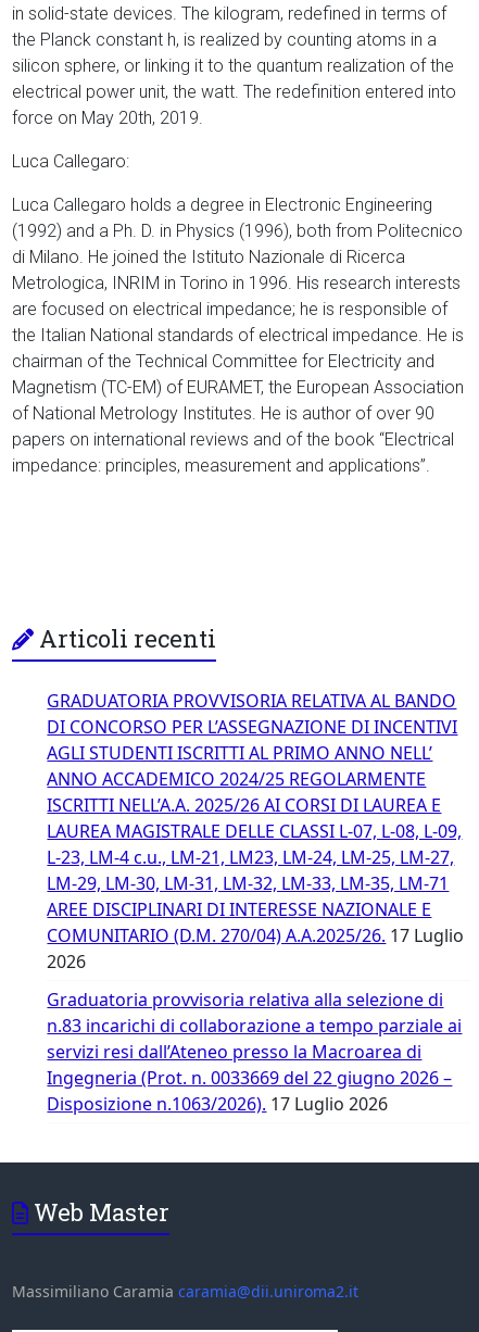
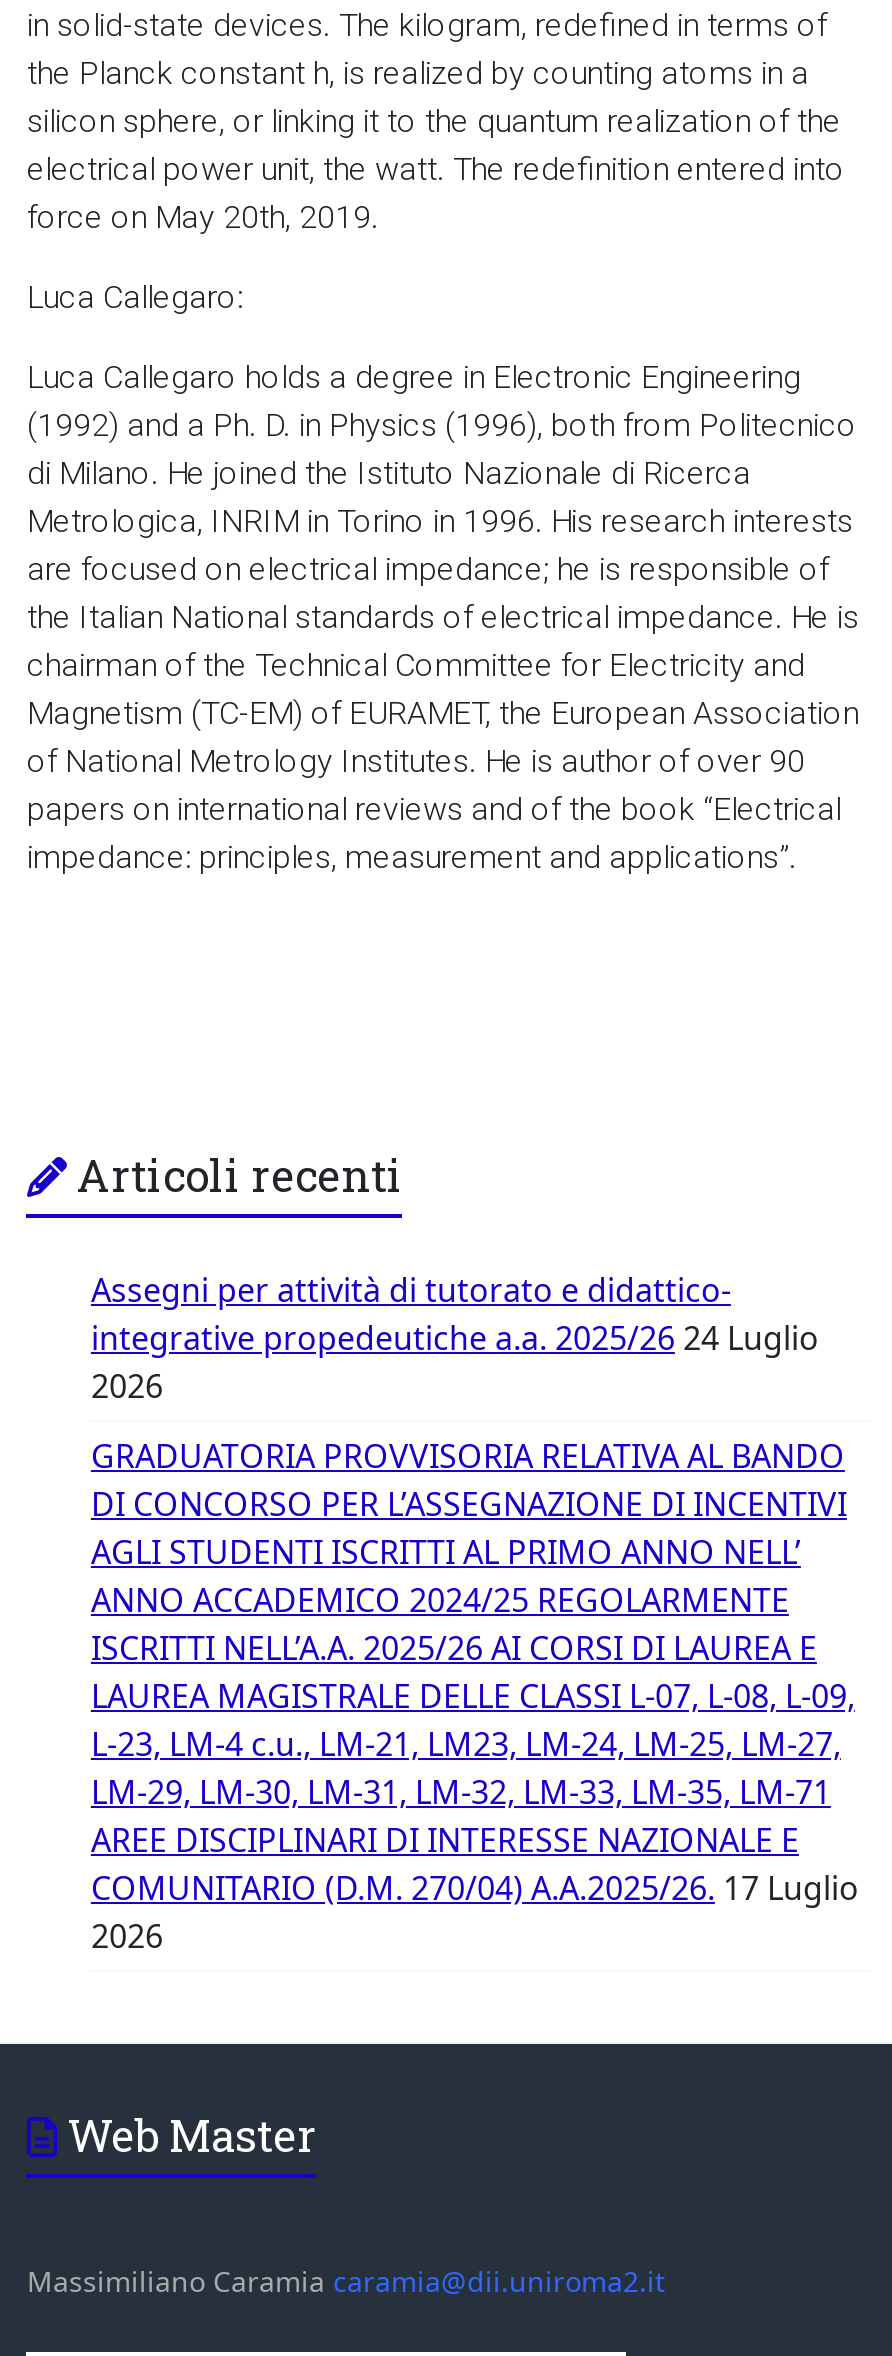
none -> [91,1268,819,1408] Assegni per attività di tutorato e didattico- | integrative propedeutiche a.a. 2025/26 24 Luglio | 2026
moved [47,689,464,973] -> [91,1434,859,1958]: GRADUATORIA PROVVISORIA RELATIVA AL BANDO | DI CONCORSO PER L’ASSEGNAZIONE DI INCENTIVI | AGLI STUDENTI ISCRITTI AL PRIMO ANNO NELL’ | ... | COMUNITARIO (D.M. 270/04) A.A.2025/26. 17 Luglio | 2026
[47,988,462,1116] Graduatoria provvisoria relativa alla selezione di | n.83 incarichi di collaborazione a tempo parziale ai | servizi resi dall’Ateneo presso la Macroarea di | Ingegneria (Prot. n. 0033669 del 22 giugno 2026 – | Disposizione n.1063/2026). 17 Luglio 2026 -> none

